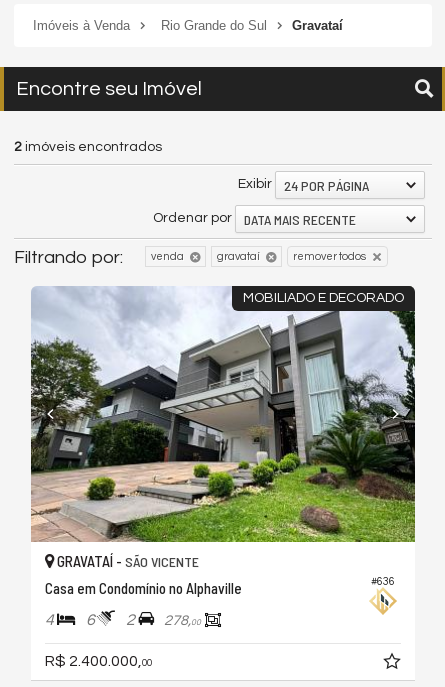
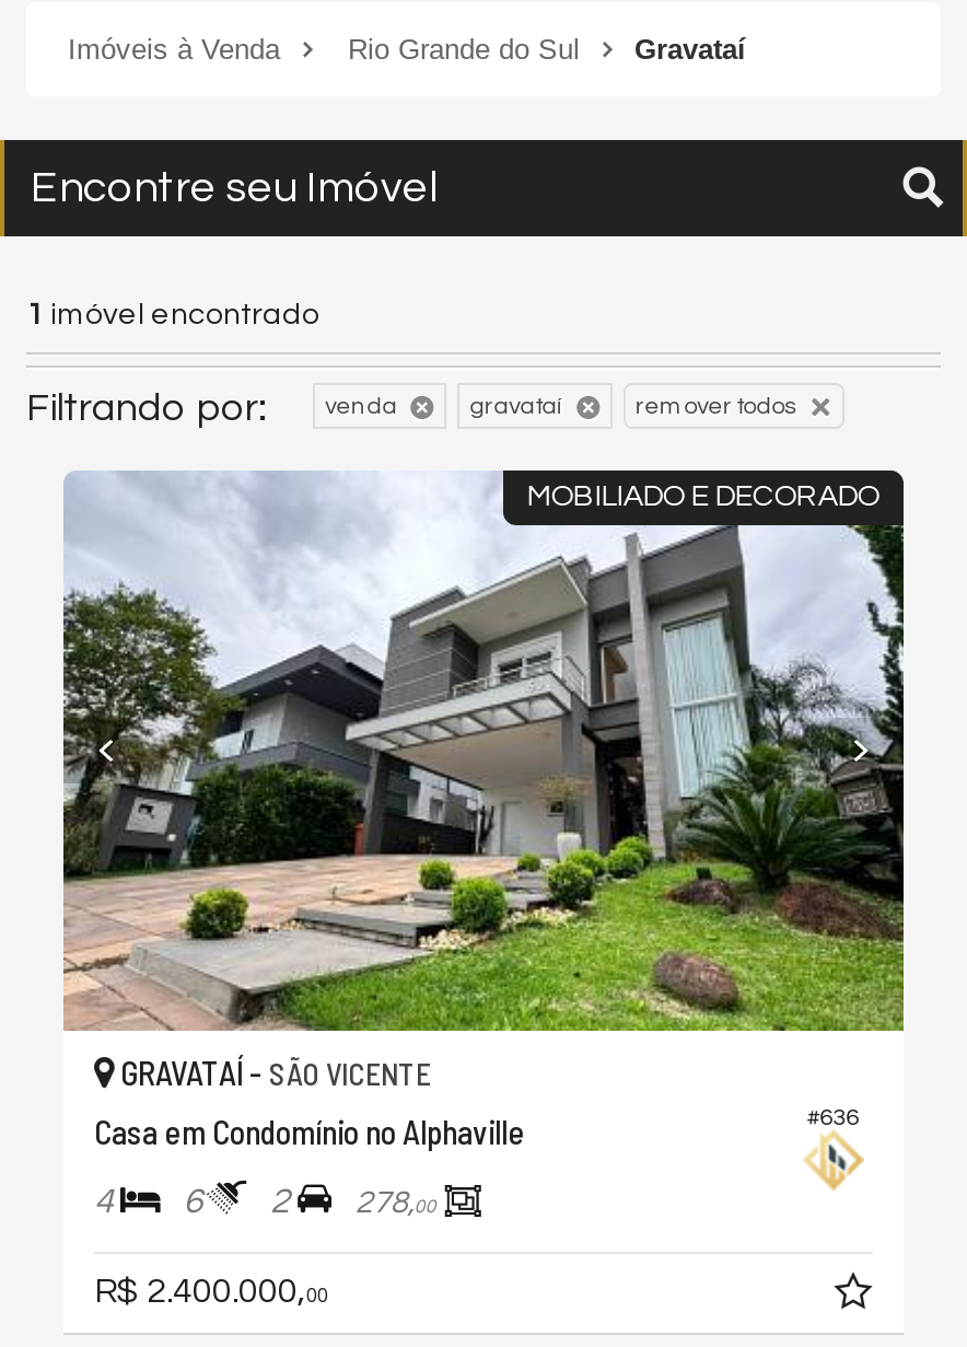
[14,140,369,227] 2 imóveis encontrados | Exibir | 24 POR PÁGINA | Ordenar por | DATA MAIS RECENTE -> [26,300,319,330] 1 imóvel encontrado

